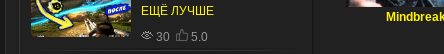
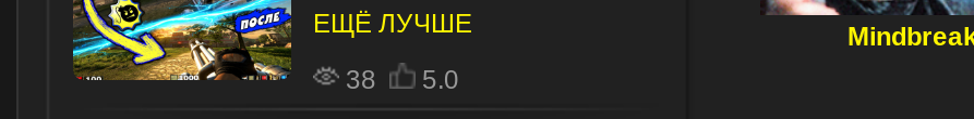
[156,30,208,44] 30 5.0 -> [346,65,459,95] 38 5.0

